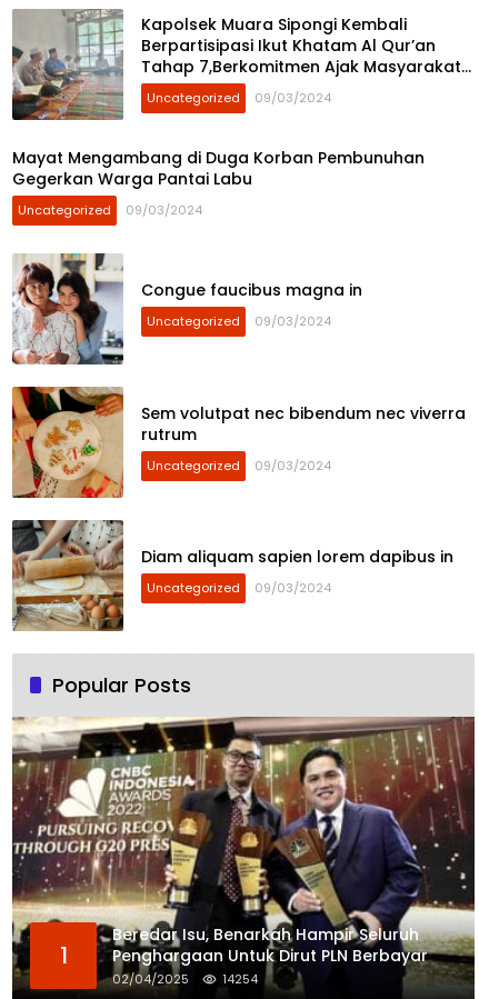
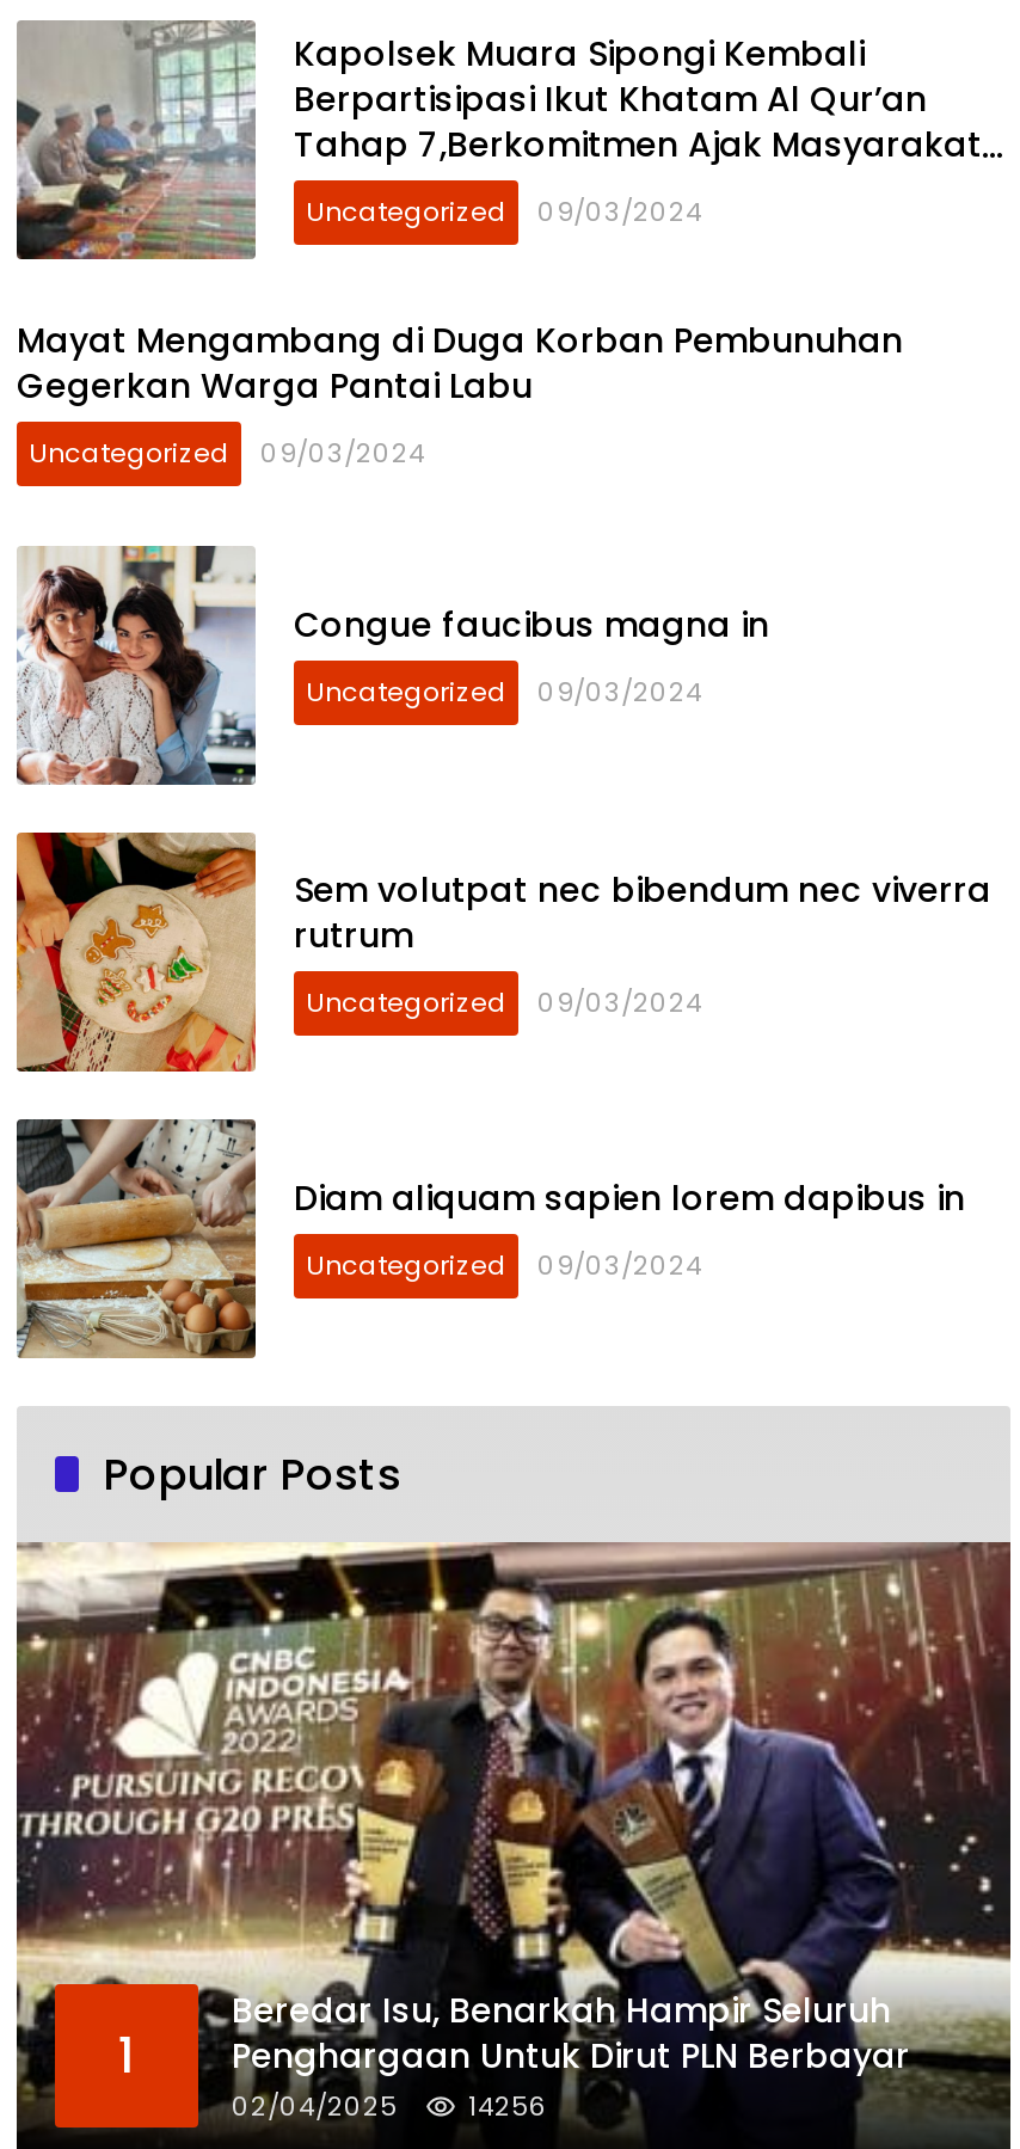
[112,970,258,988] 02/04/2025 14254 -> [232,2087,547,2126] 02/04/2025 14256

